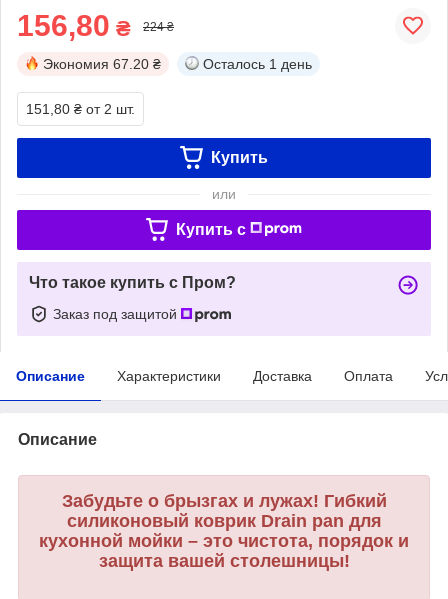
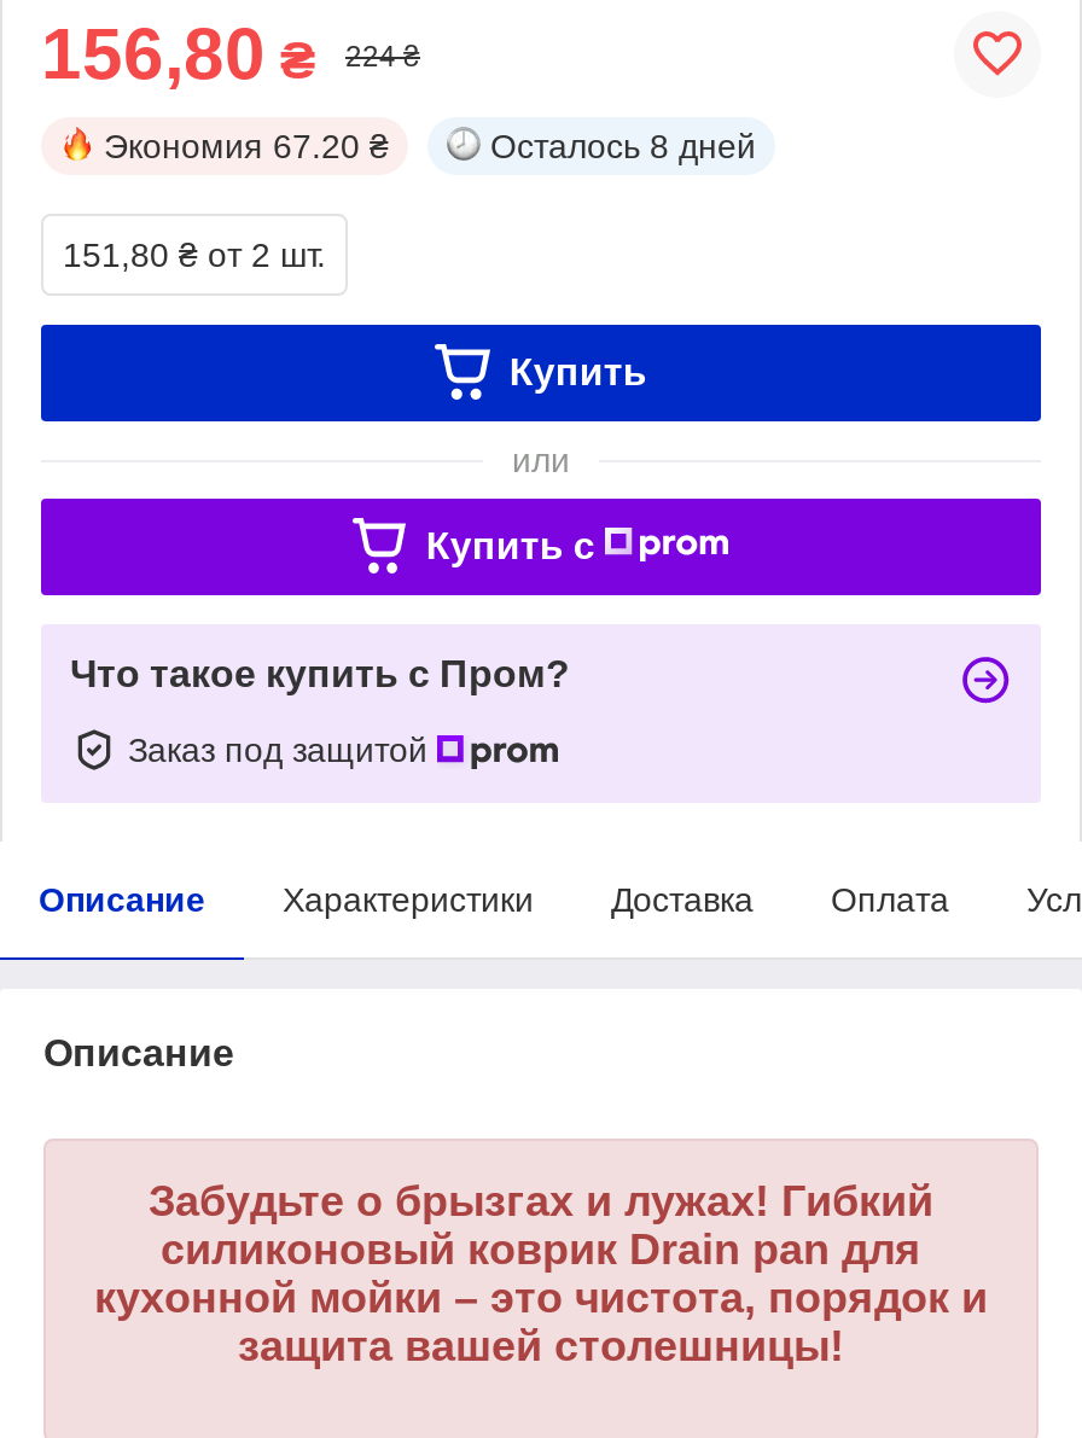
[203,56,312,72] Осталось 1 день -> [490,126,756,165] Осталось 8 дней

